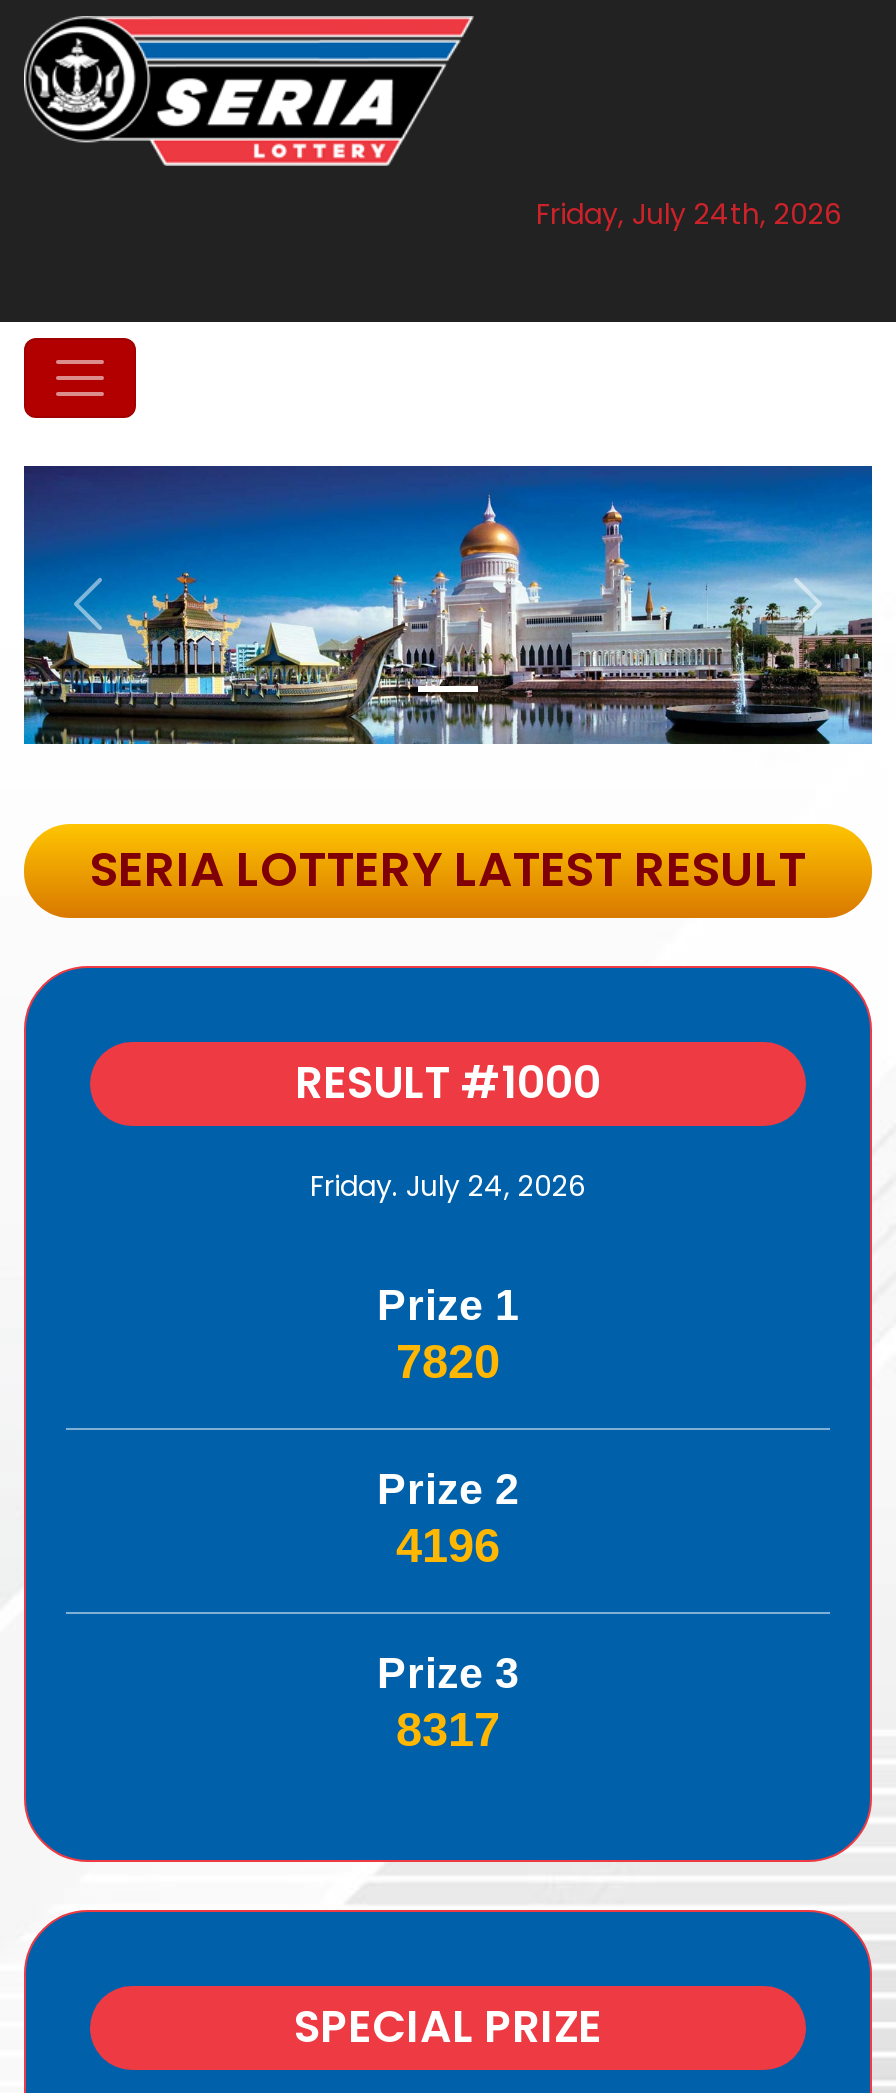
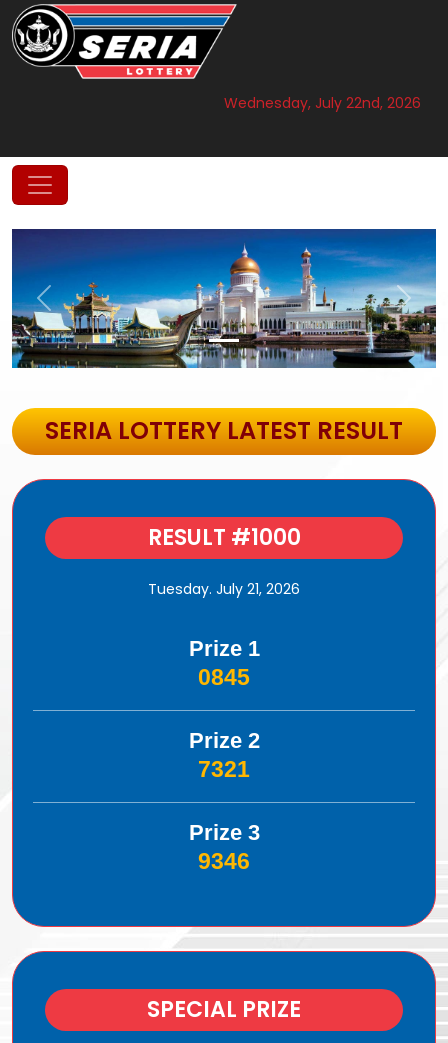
[536,194,842,234] Friday, July 24th, 2026 -> [224,93,421,113] Wednesday, July 22nd, 2026
[310,1166,586,1206] Friday. July 24, 2026 -> [148,579,300,599] Tuesday. July 21, 2026
[396,1336,500,1388] 7820 -> [198,664,250,690] 0845
[396,1520,500,1572] 4196 -> [198,756,250,782] 7321
[396,1704,500,1756] 8317 -> [198,848,250,874] 9346

